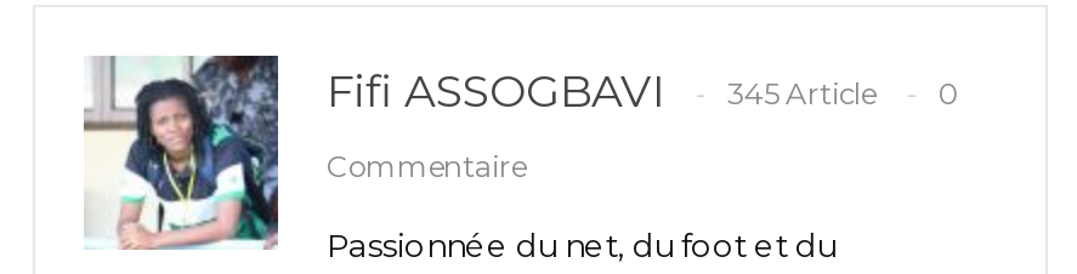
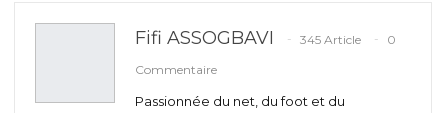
[84,53,280,250] [image] -> none

